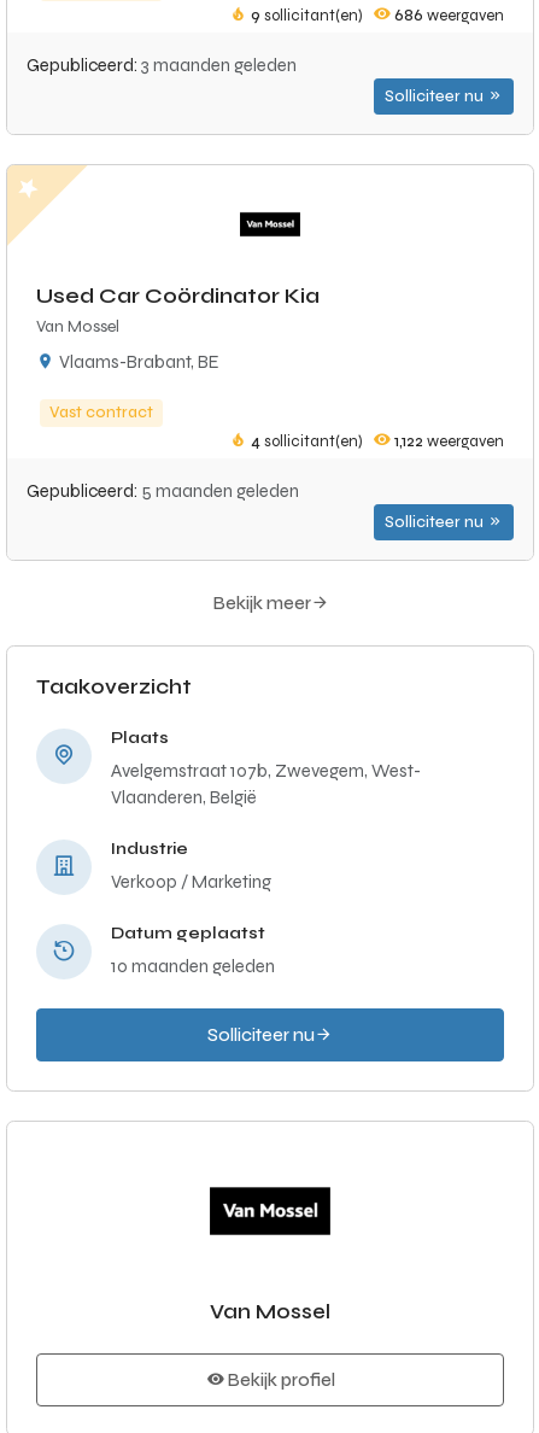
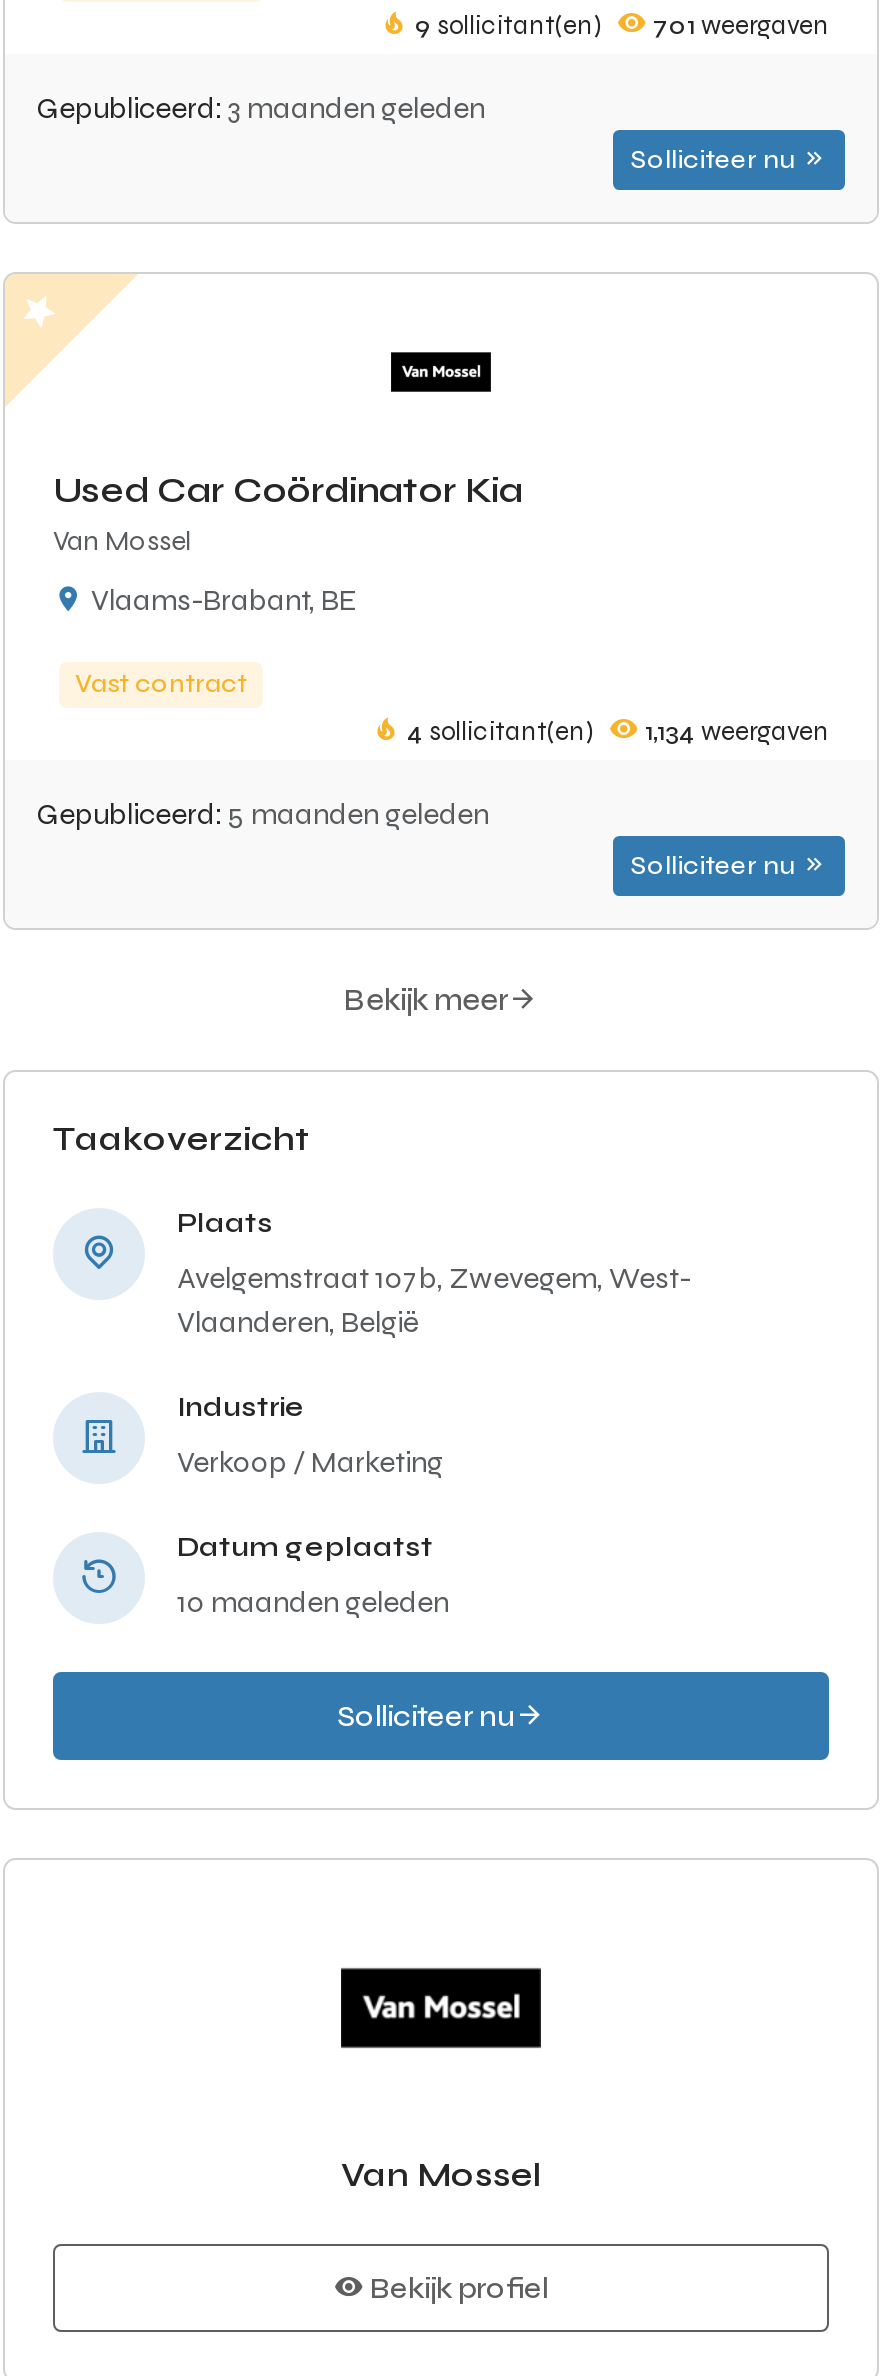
[247,6,504,25] 9 sollicitant(en) 686 weergaven -> [409,10,829,42] 9 sollicitant(en) 701 weergaven
[247,432,504,451] 4 sollicitant(en) 1,122 weergaven -> [401,716,829,748] 4 sollicitant(en) 1,134 weergaven

